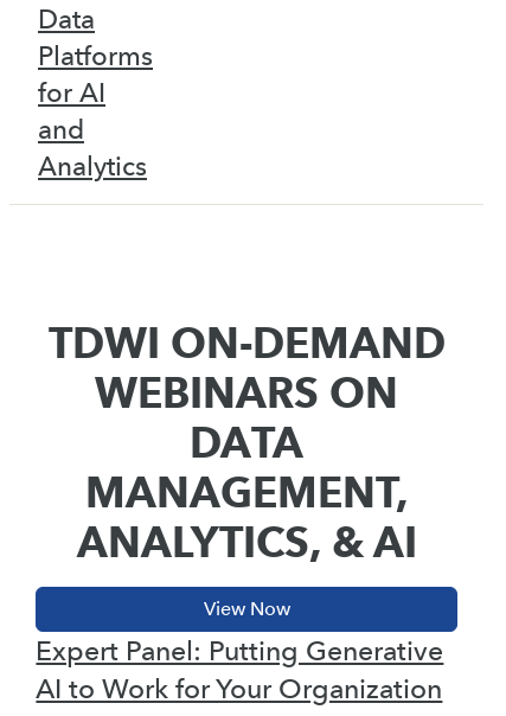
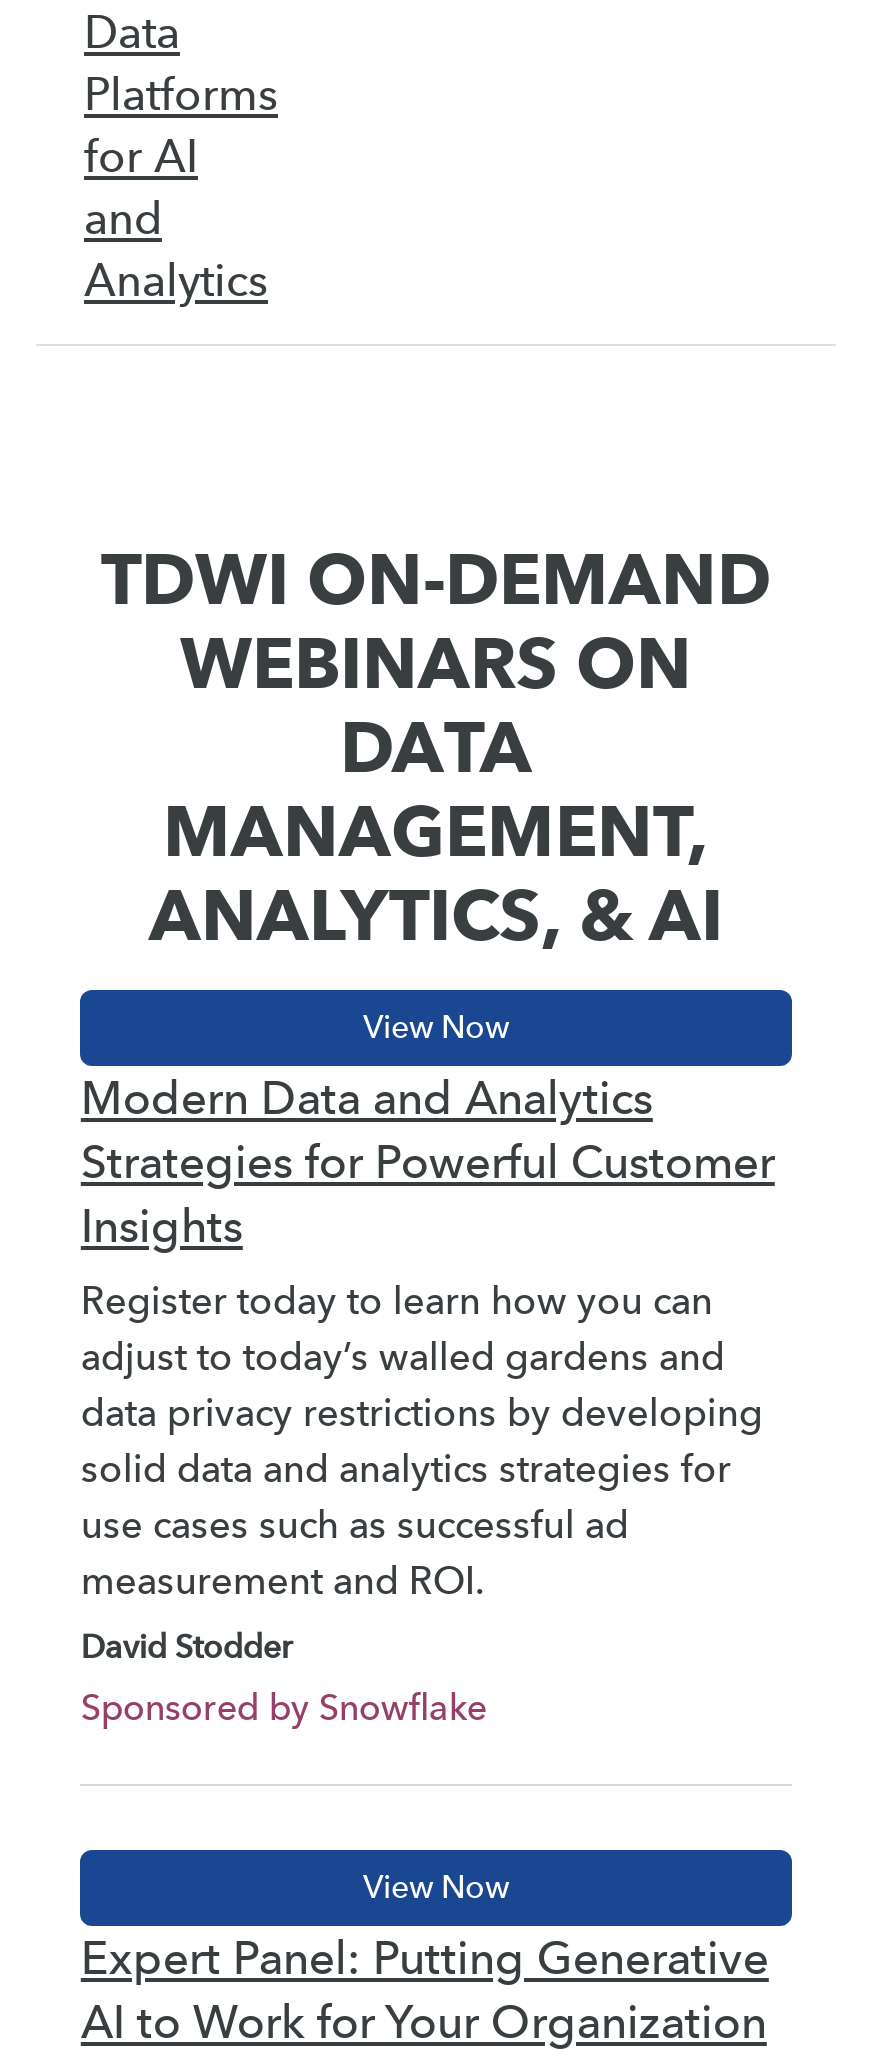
none -> [81,1069,775,1730] Modern Data and Analytics | Strategies for Powerful Customer | Insights | Register today to learn how you can | adjust to today’s walled gardens and | data privacy restrictions by developing | solid data and analytics strategies for | use cases such as successful ad | measurement and ROI. | David Stodder | Sponsored by Snowflake

